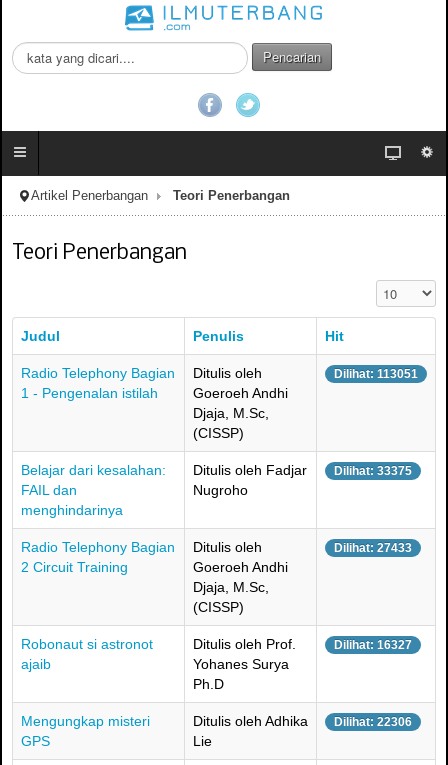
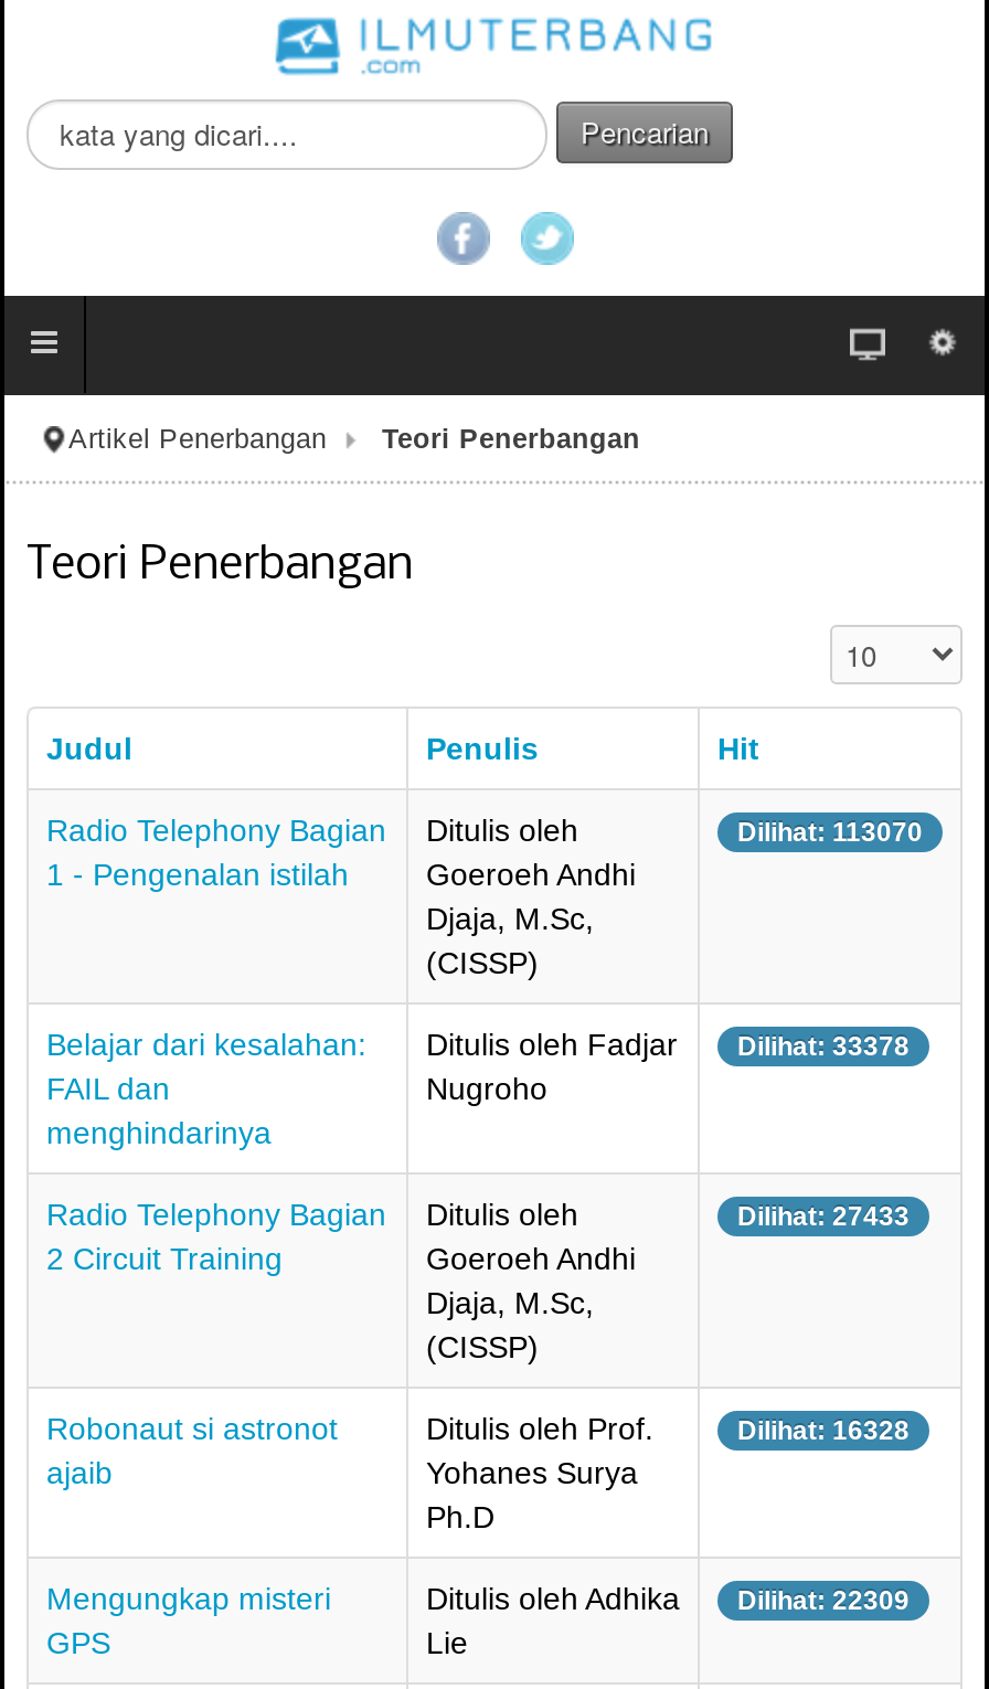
[334,367,418,381] Dilihat: 113051 -> [737,817,923,848] Dilihat: 113070
[21,462,412,478] Belajar dari kesalahan: Ditulis oleh Fadjar Dilihat: 33375 -> [46,1027,910,1062] Belajar dari kesalahan: Ditulis oleh Fadjar Dilihat: 33378
[334,638,412,652] Dilihat: 16327 -> [737,1416,910,1447] Dilihat: 16328
[193,713,412,729] Ditulis oleh Adhika Dilihat: 22306 -> [426,1581,910,1617] Ditulis oleh Adhika Dilihat: 22309

